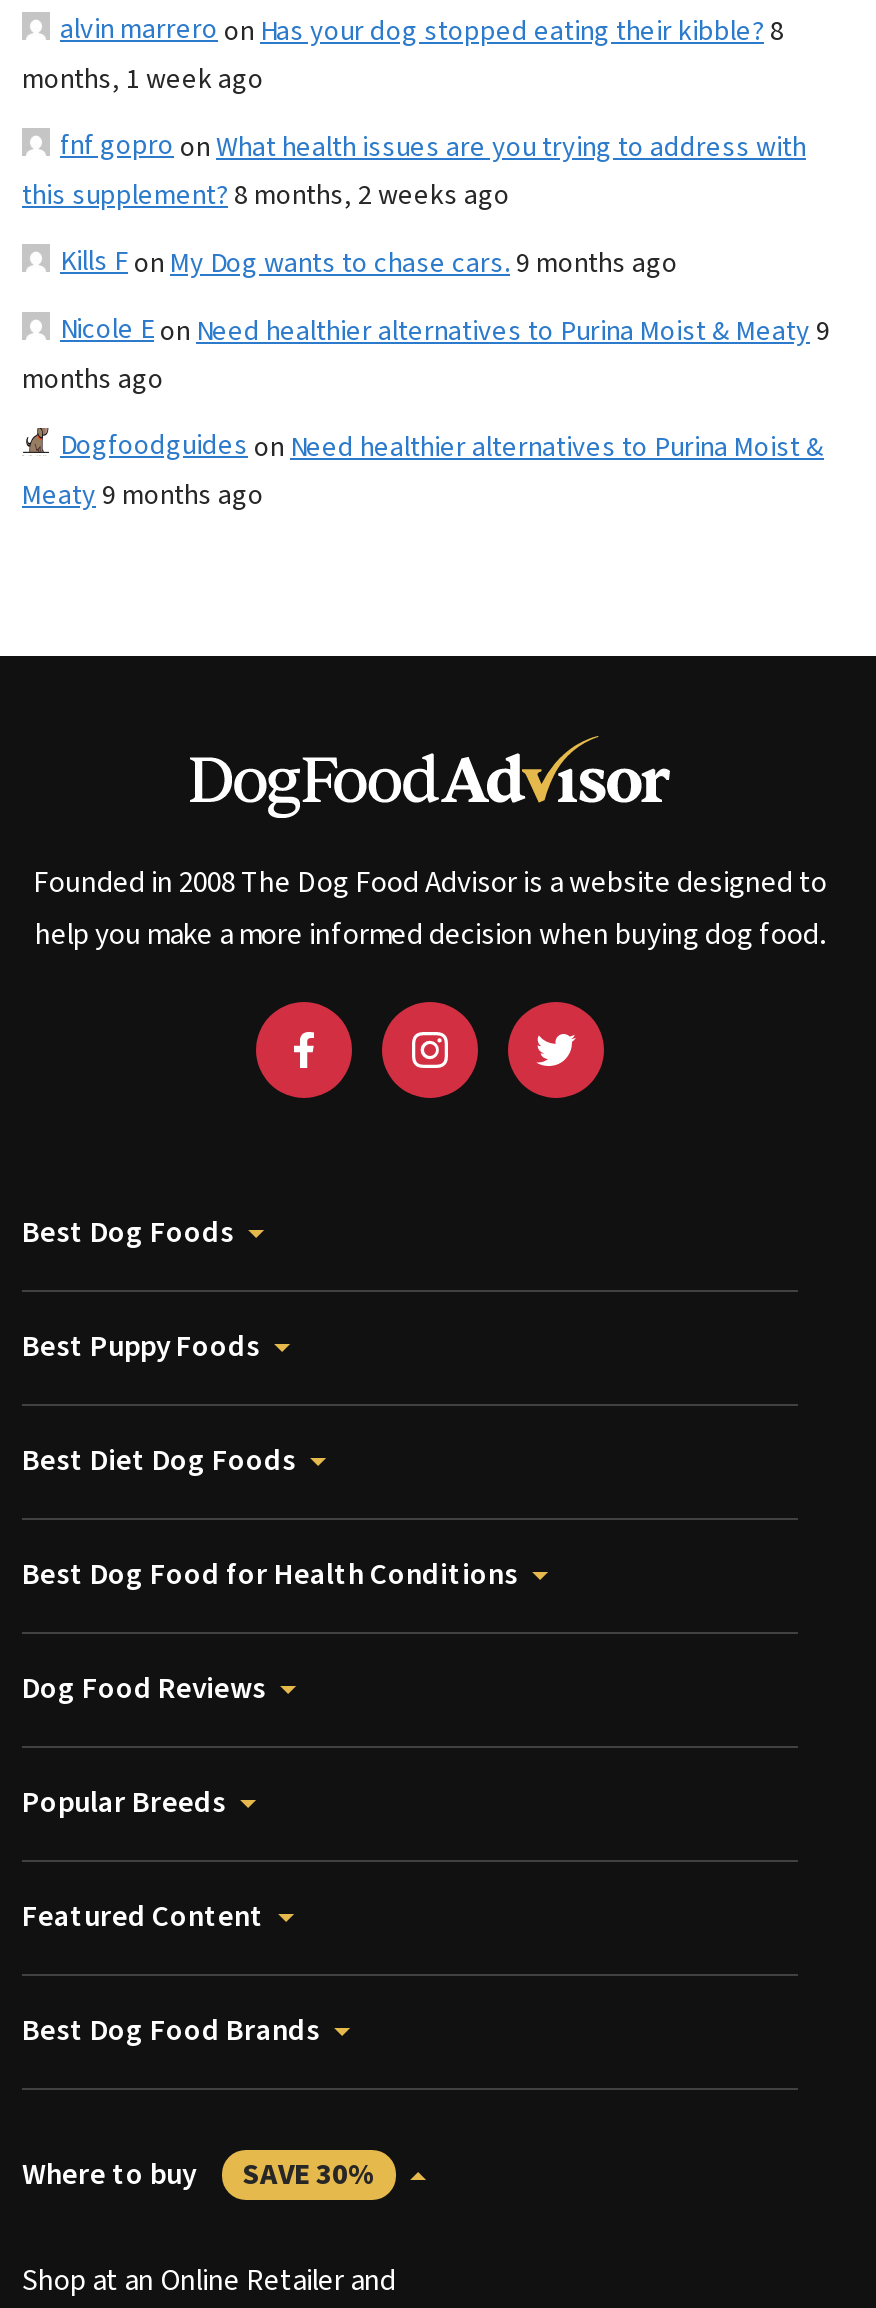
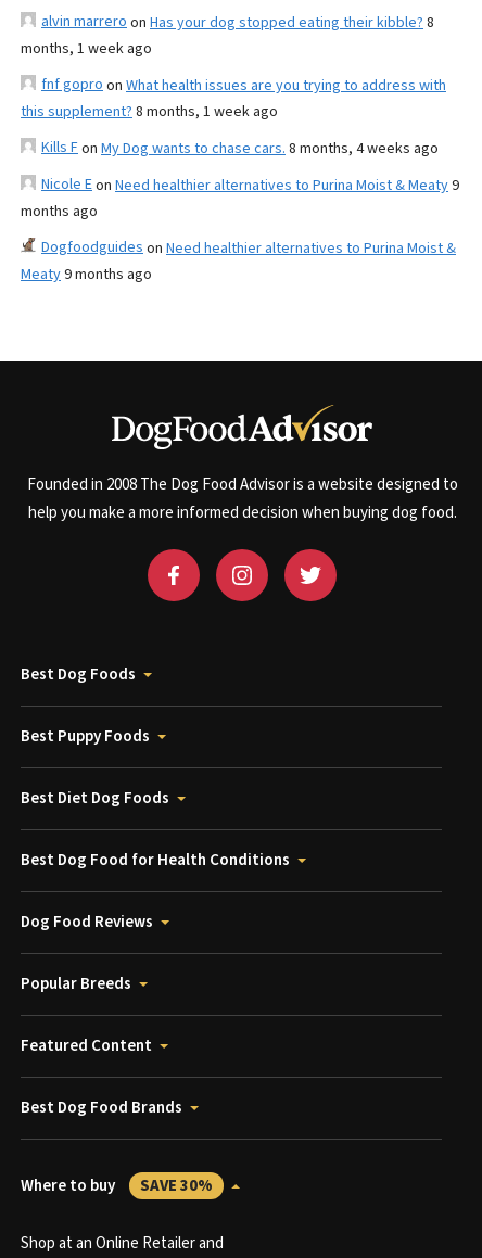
[22,175,510,215] this supplement? 8 months, 2 weeks ago -> [21,101,278,122] this supplement? 8 months, 1 week ago
[60,241,678,283] Kills Fon My Dog wants to chase cars. 9 months ago -> [41,136,439,159] Kills Fon My Dog wants to chase cars. 8 months, 4 weeks ago

